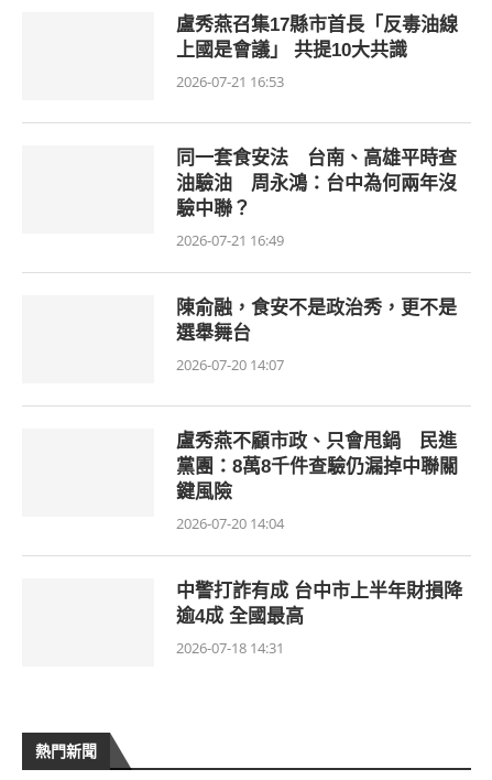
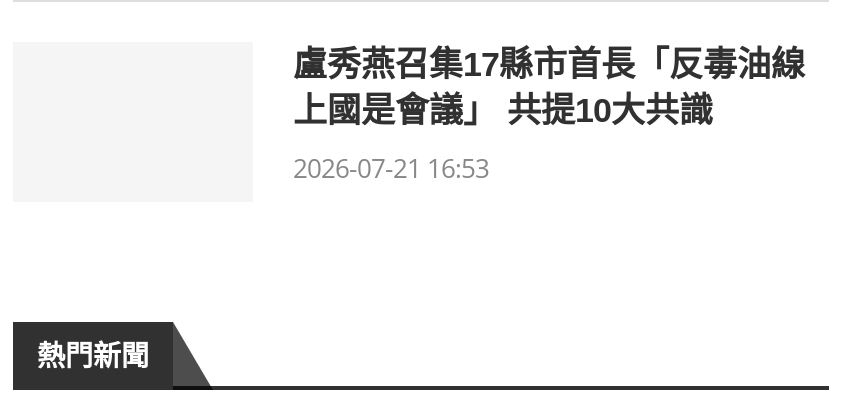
[176,148,457,375] 同一套食安法 台南、高雄平時查 | 油驗油 周永鴻：台中為何兩年沒 | 驗中聯？ | 2026-07-21 16:49 | 陳俞融，食安不是政治秀，更不是 | 選舉舞台 | 2026-07-20 14:07 -> none
[176,431,462,658] 盧秀燕不顧市政、只會甩鍋 民進 | 黨團：8萬8千件查驗仍漏掉中聯關 | 鍵風險 | 2026-07-20 14:04 | 中警打詐有成 台中市上半年財損降 | 逾4成 全國最高 | 2026-07-18 14:31 -> none

